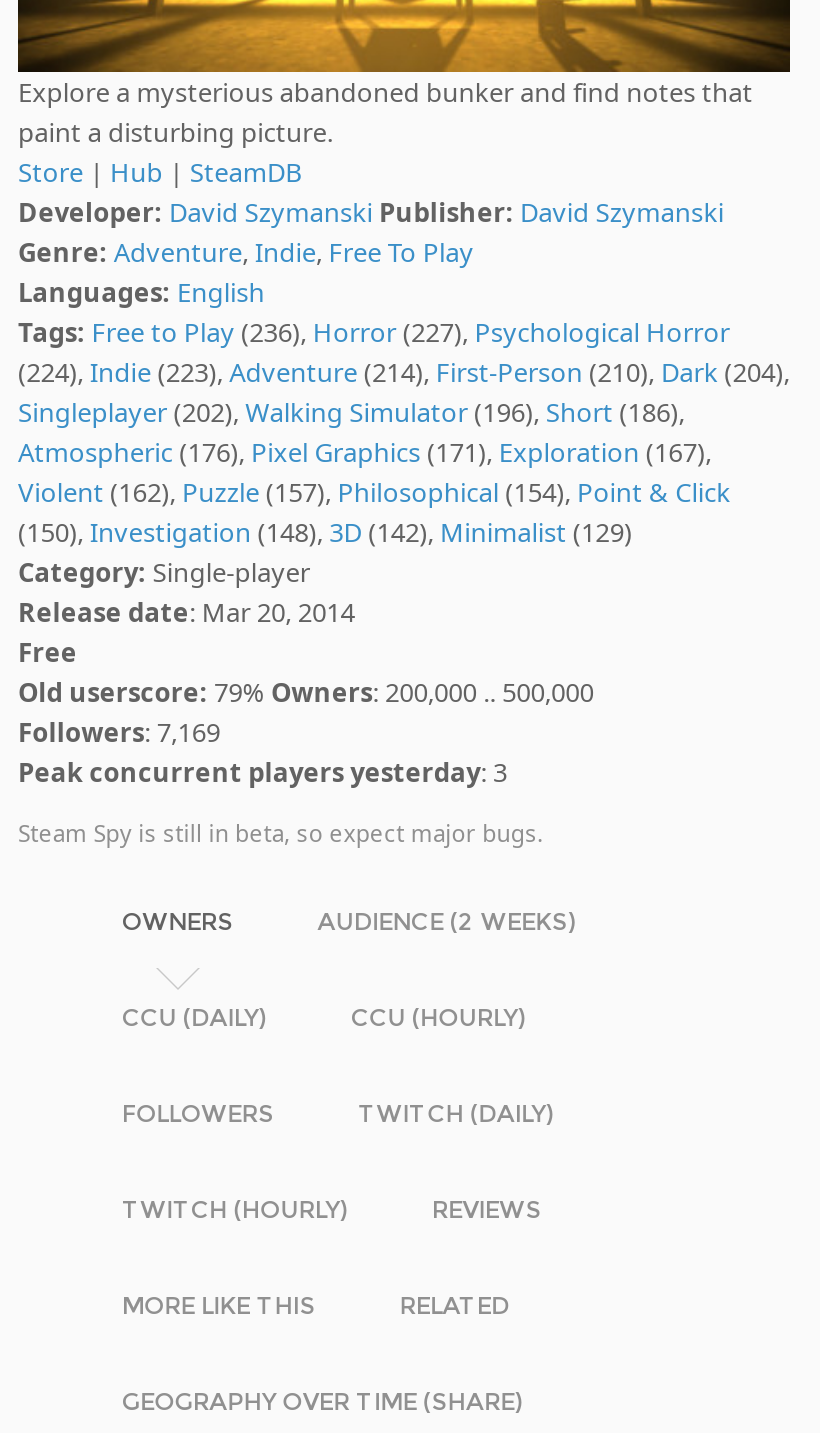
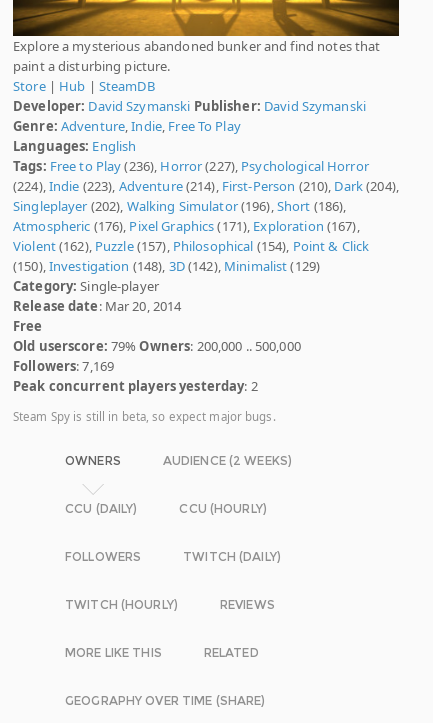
[18,755,507,791] Peak concurrent players yesterday: 3 -> [13,377,258,395] Peak concurrent players yesterday: 2

